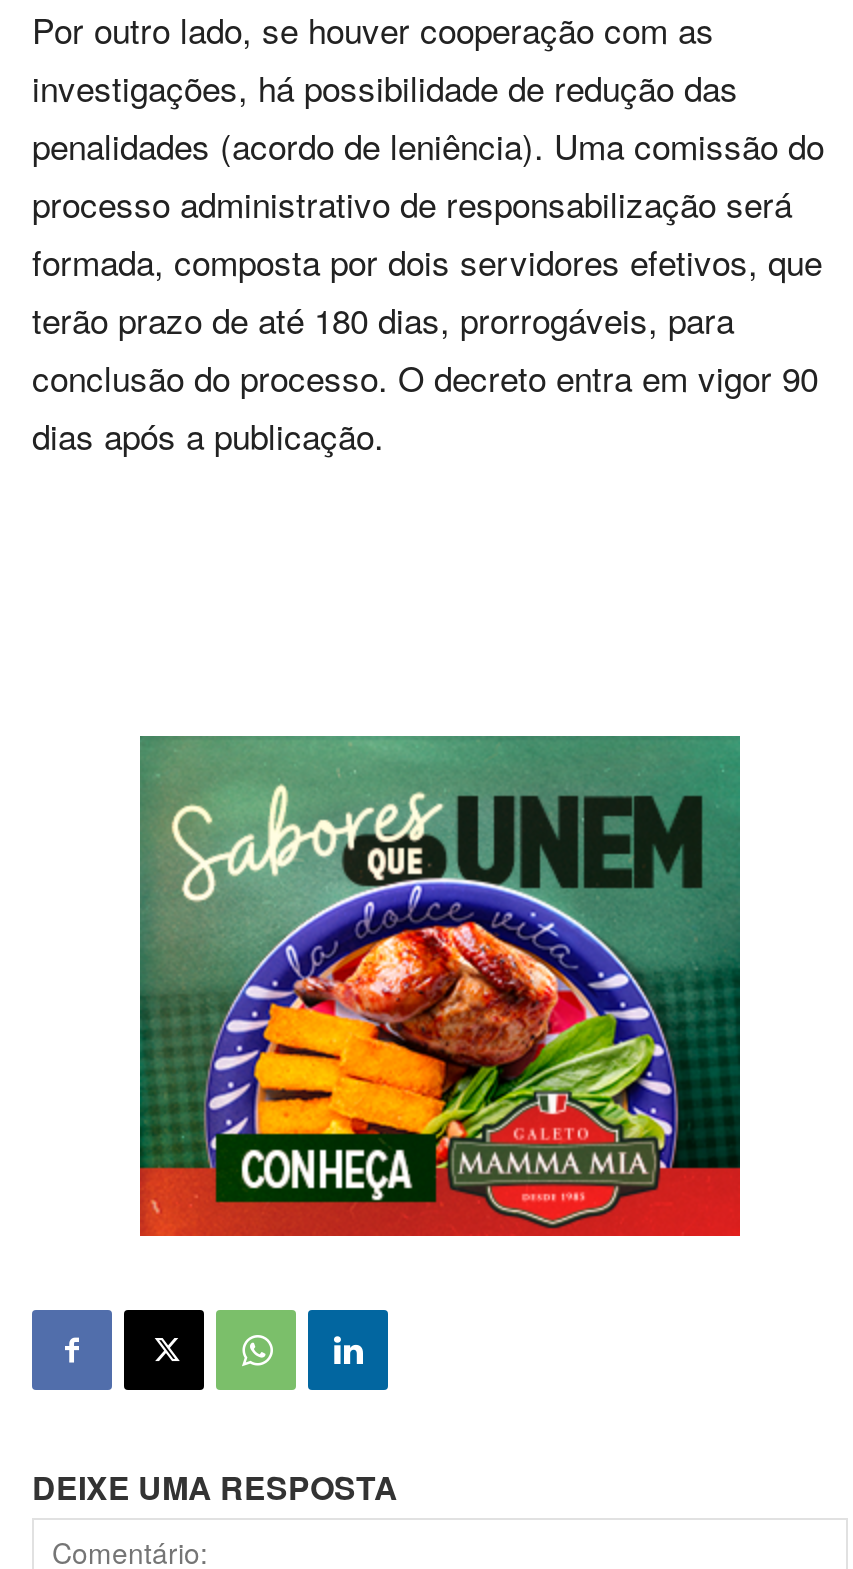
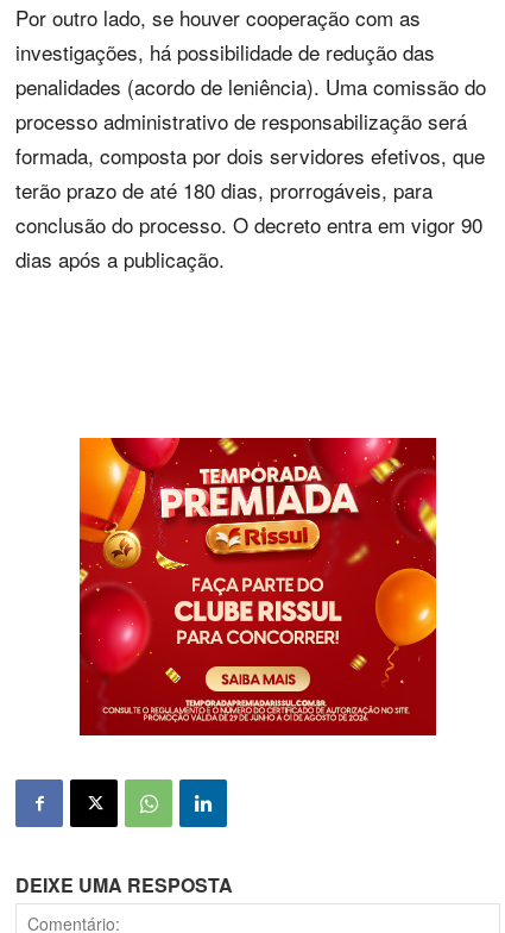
[138,734,742,1236] [image] -> [78,437,437,735] [image]

